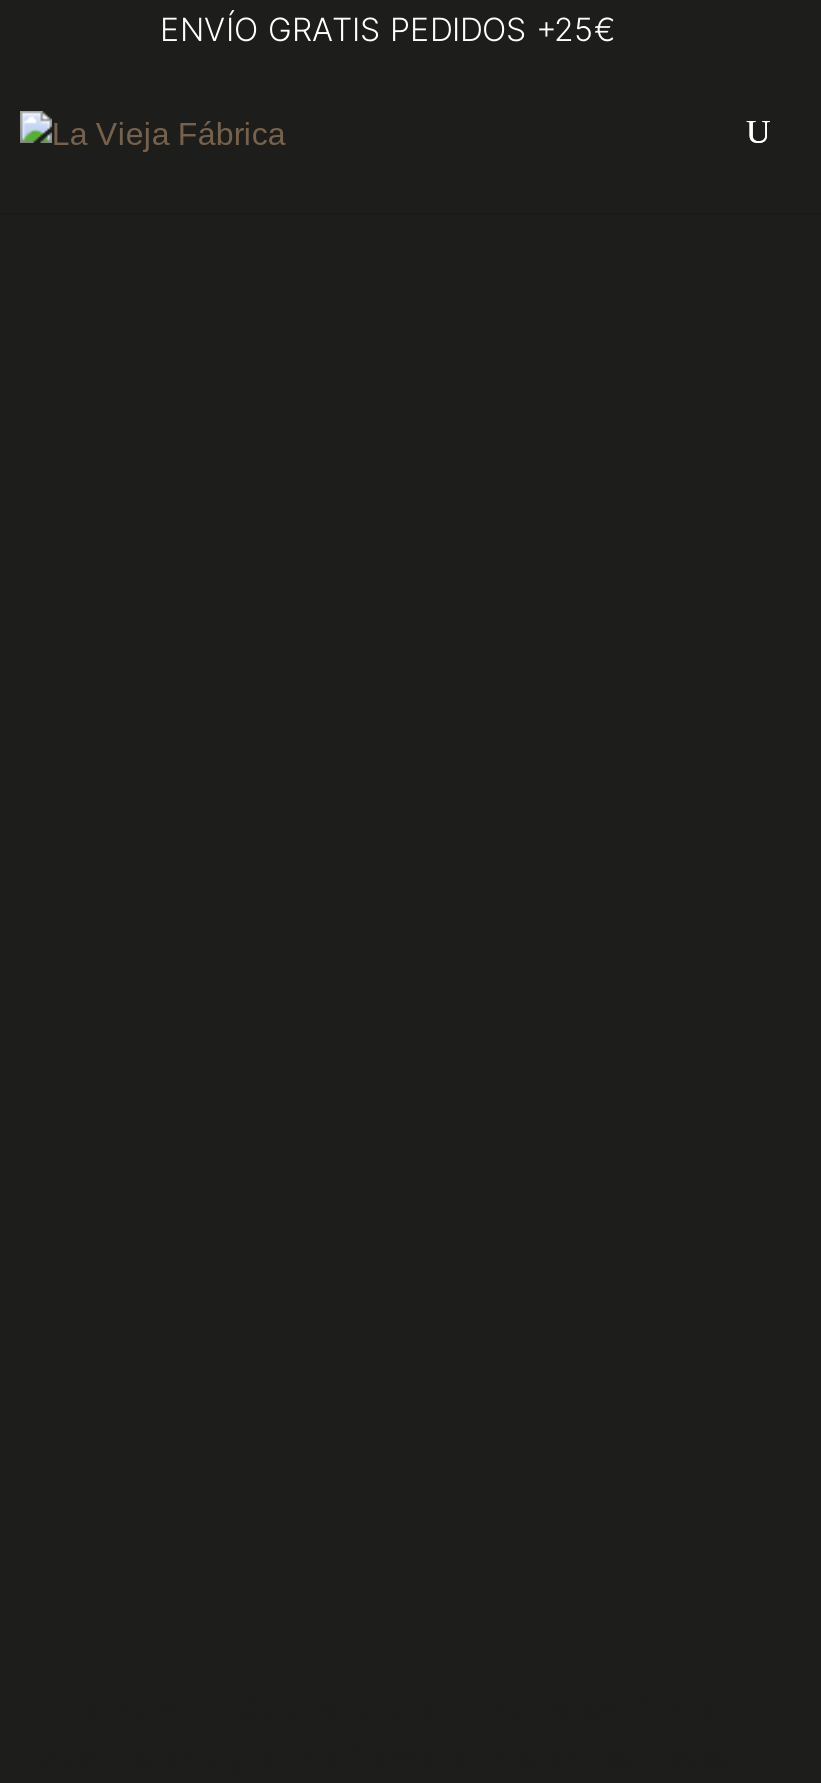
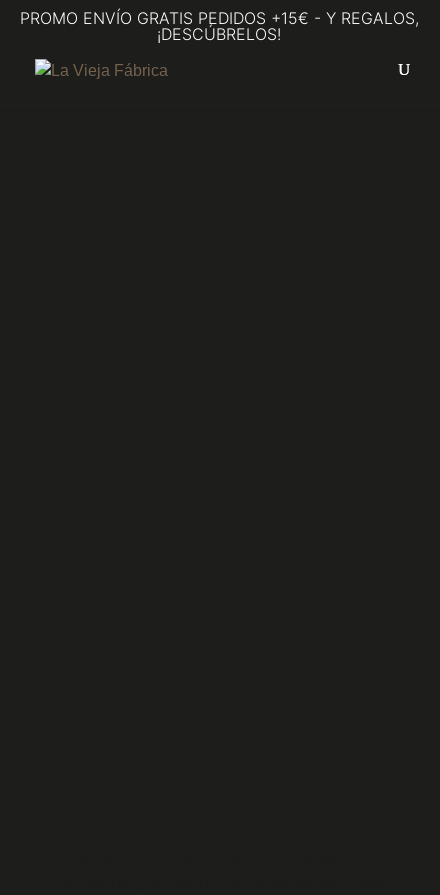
[160,9,616,49] ENVÍO GRATIS PEDIDOS +25€ -> [19,8,418,44] PROMO ENVÍO GRATIS PEDIDOS +15€ - Y REGALOS, | ¡DESCÚBRELOS!

